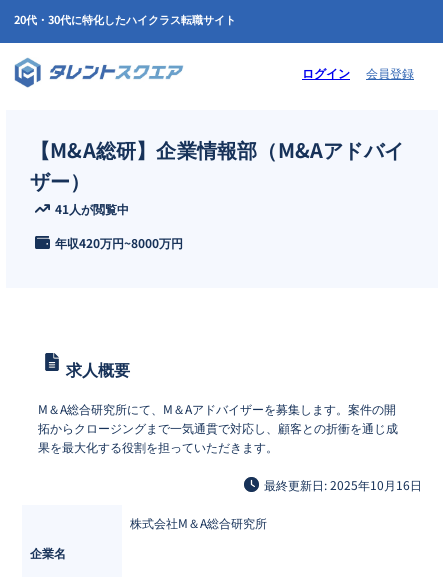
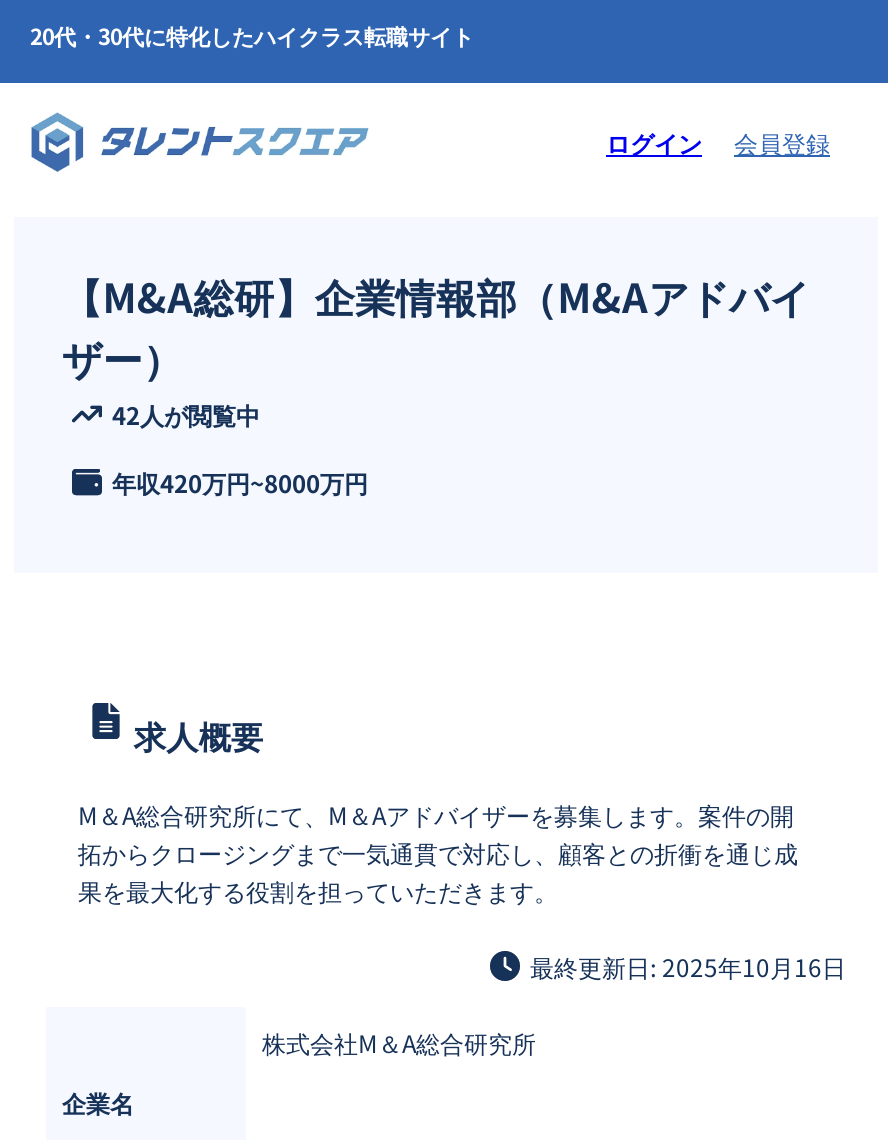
[55,200,129,217] 41人が閲覧中 -> [112,397,260,431] 42人が閲覧中

